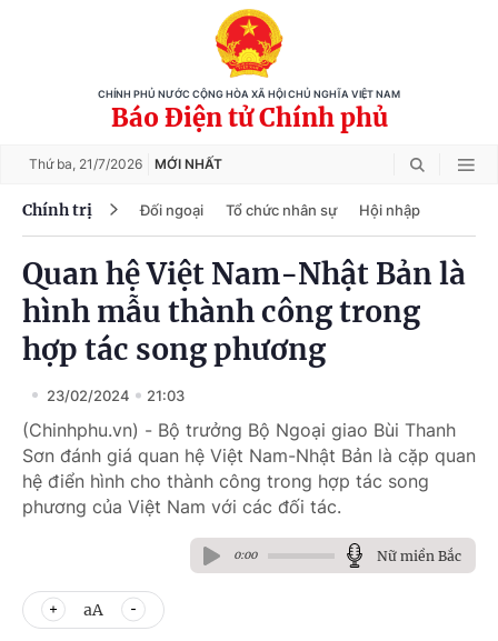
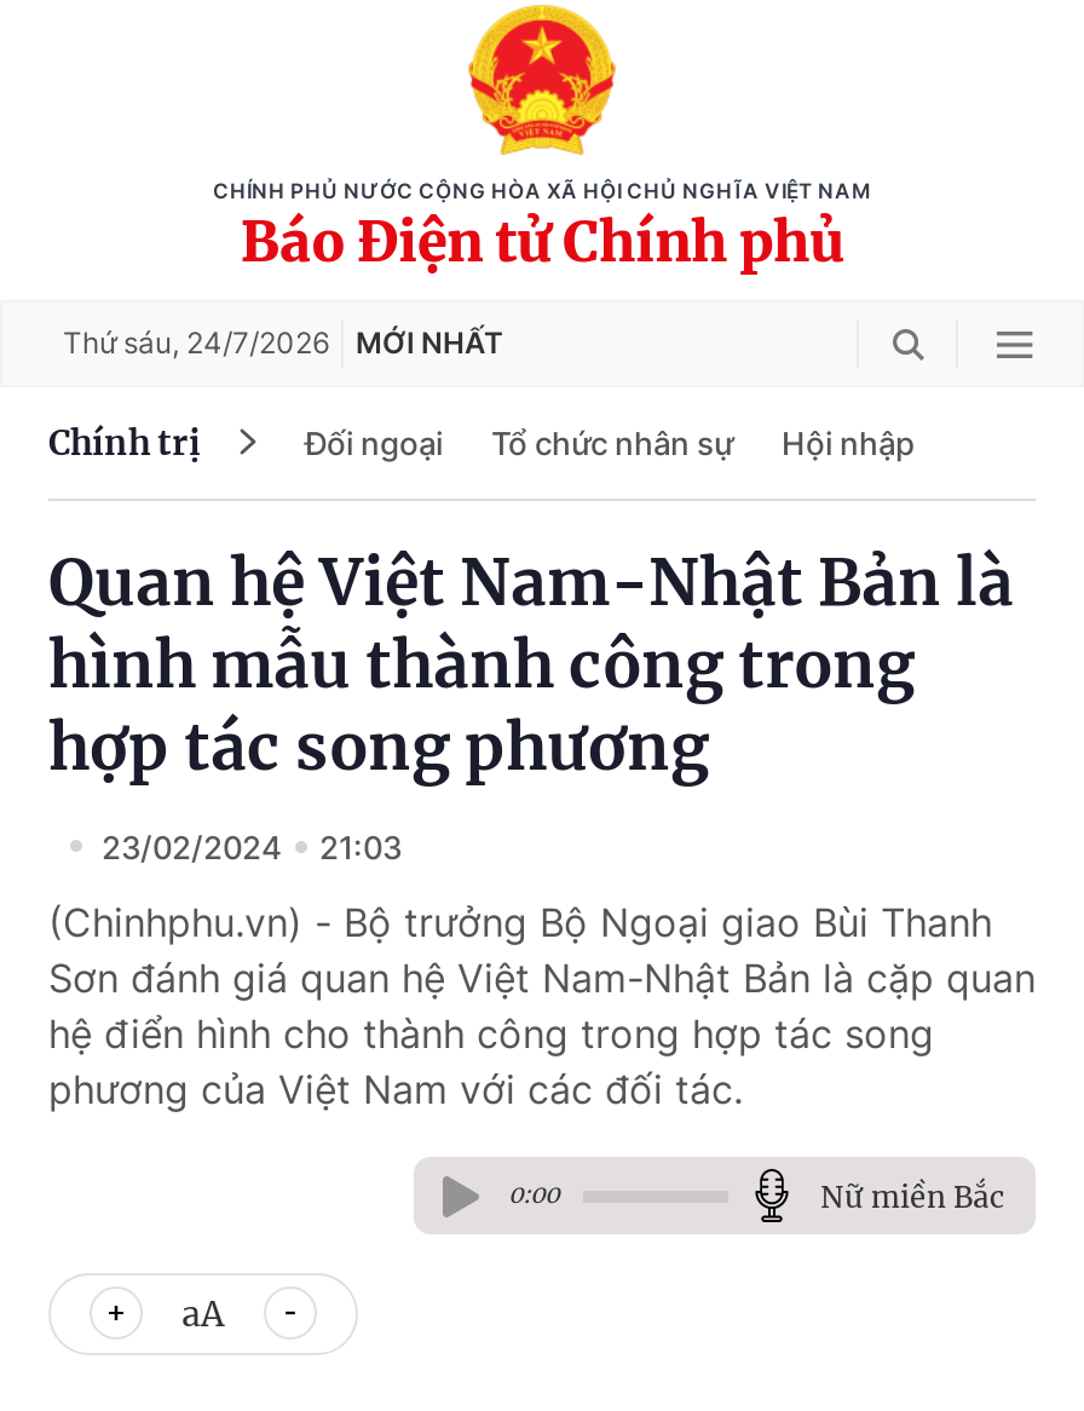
[29,156,222,172] Thứ ba, 21/7/2026 MỚI NHẤT -> [63,324,503,361] Thứ sáu, 24/7/2026 MỚI NHẤT

